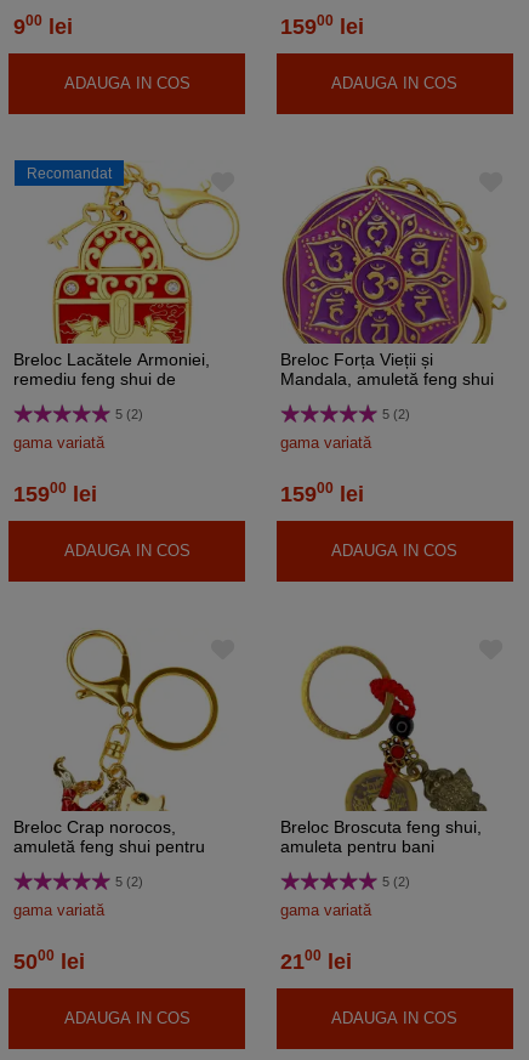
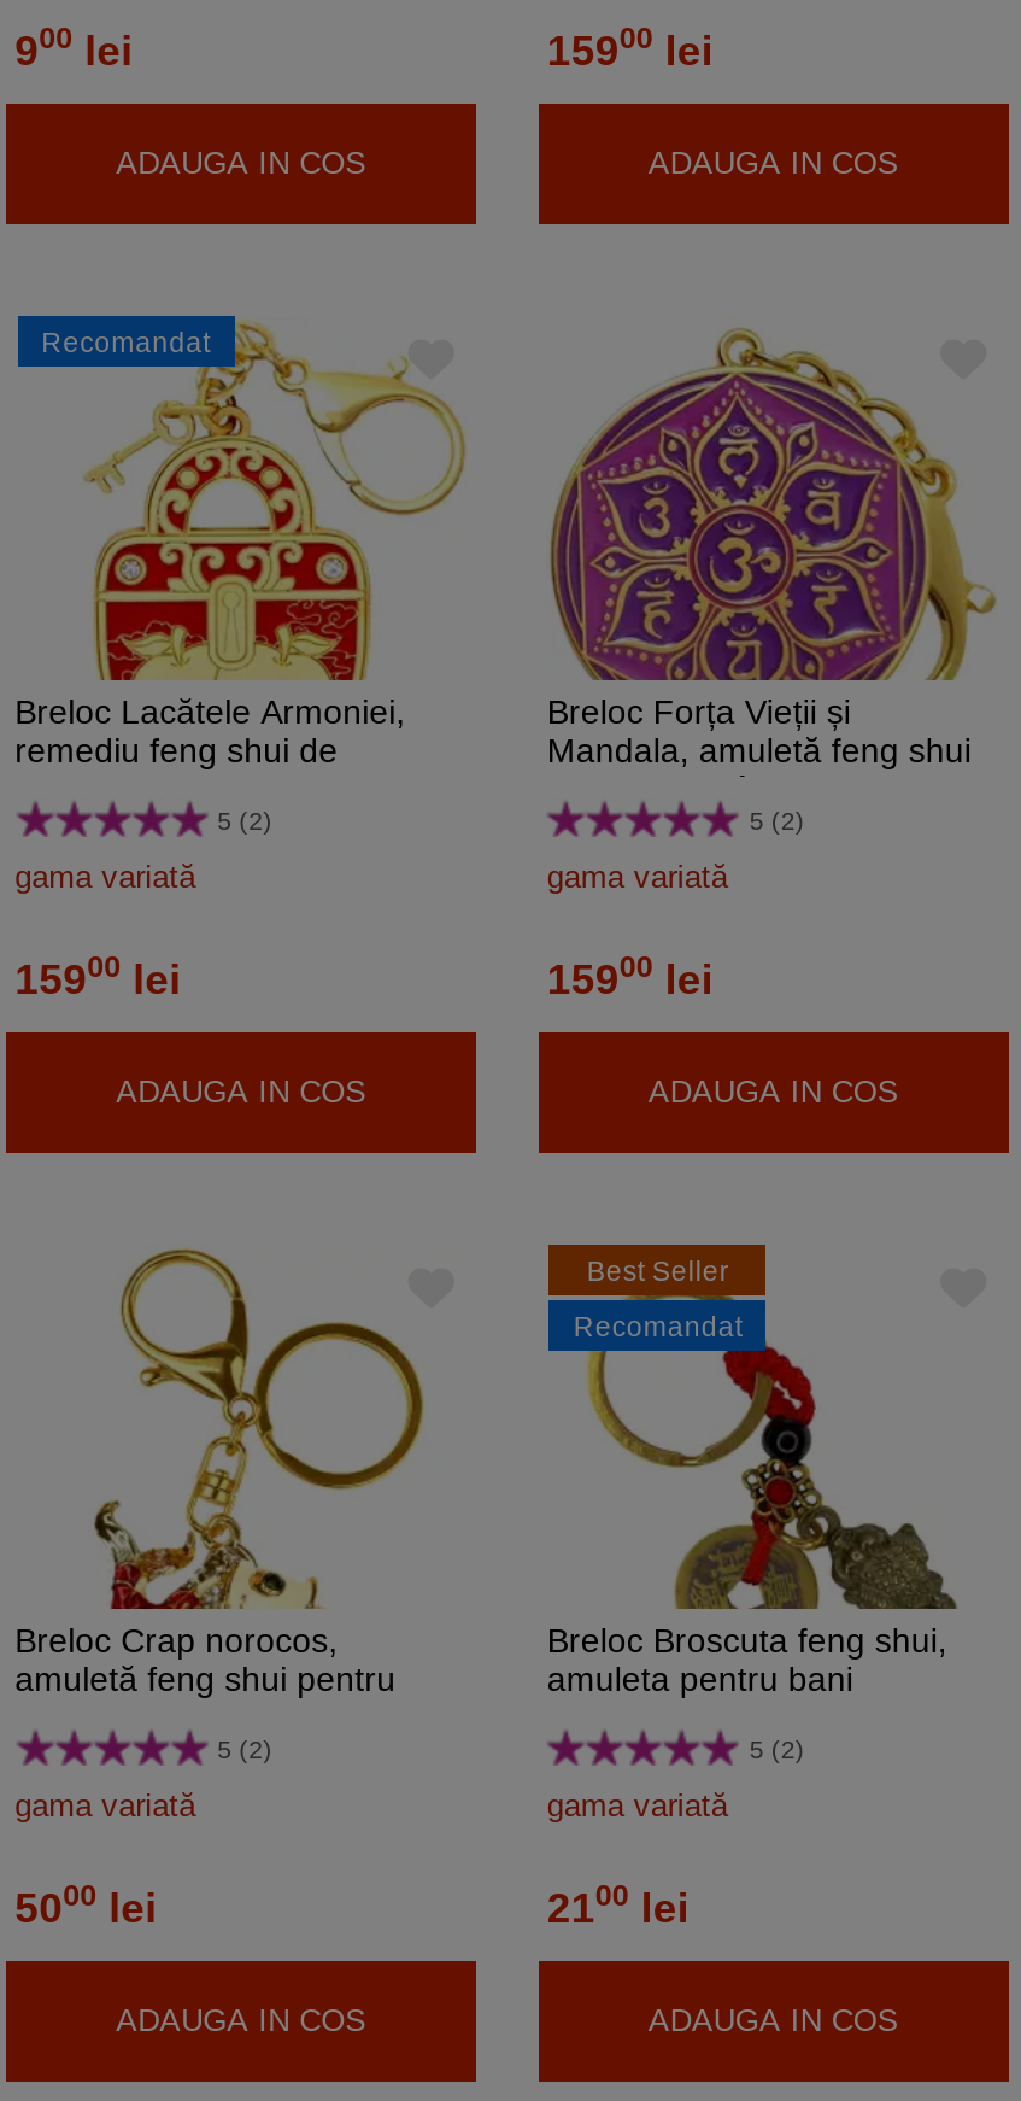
none -> [574,1257,742,1341] Best Seller | Recomandat

